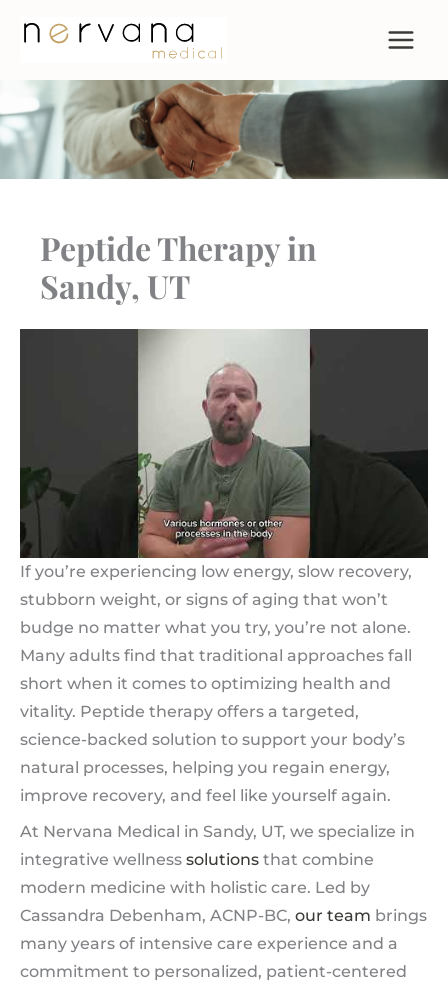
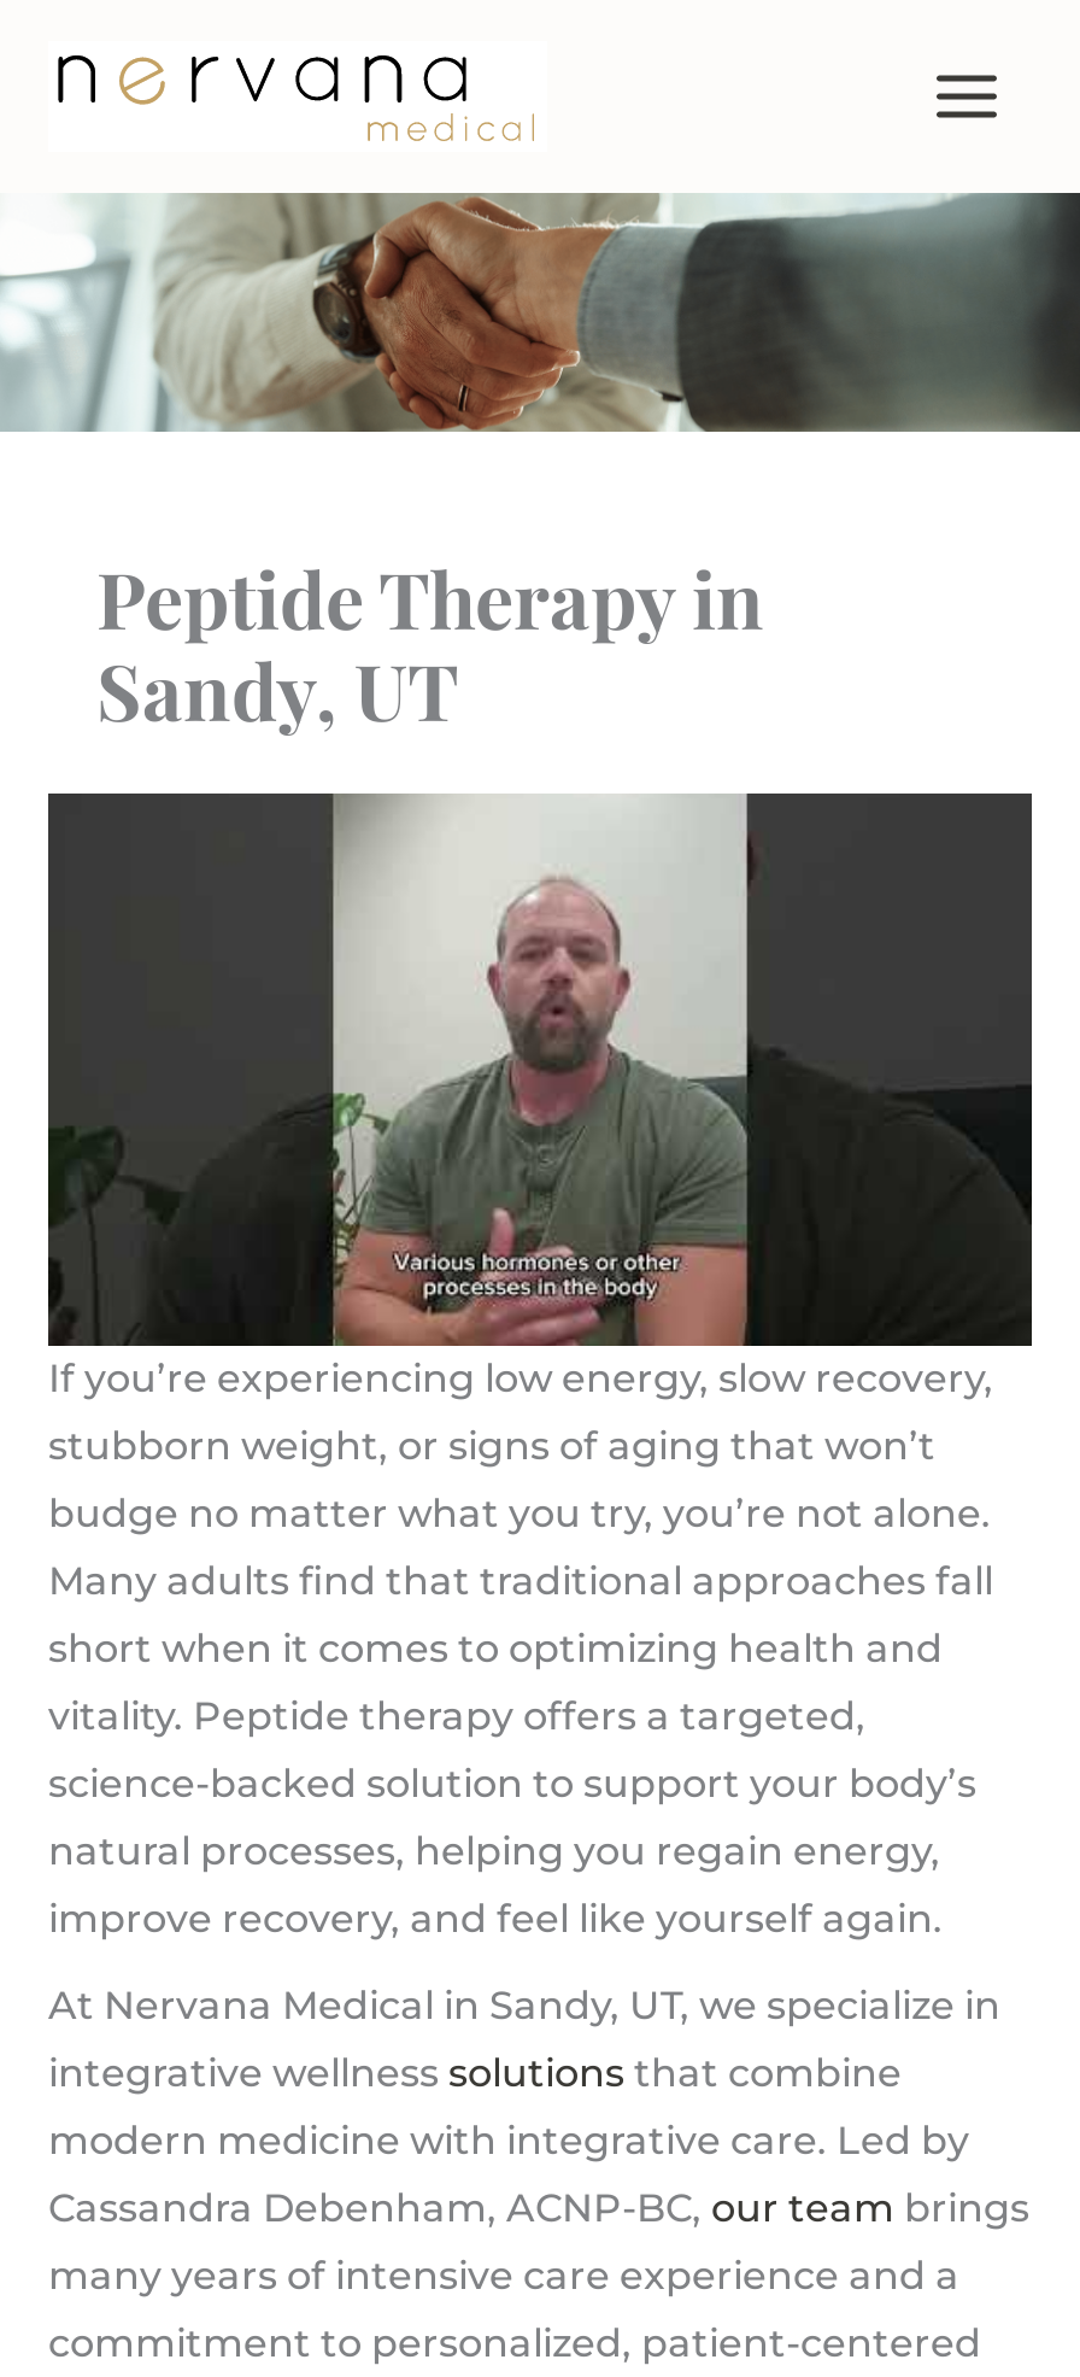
[20,878,370,897] modern medicine with holistic care. Led by -> [48,2118,969,2164] modern medicine with integrative care. Led by

